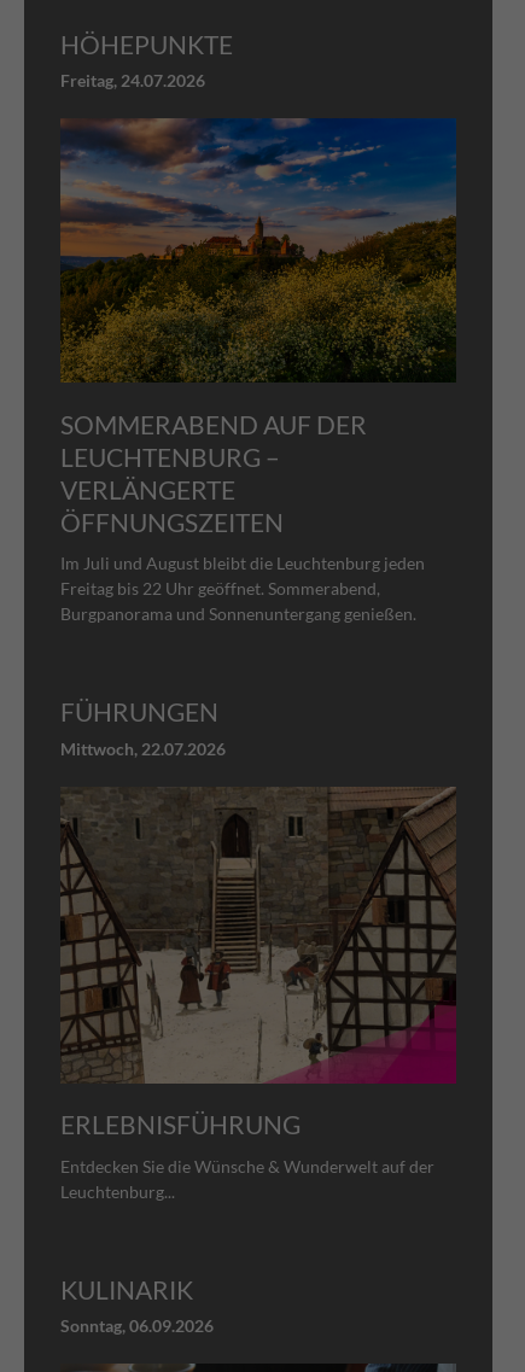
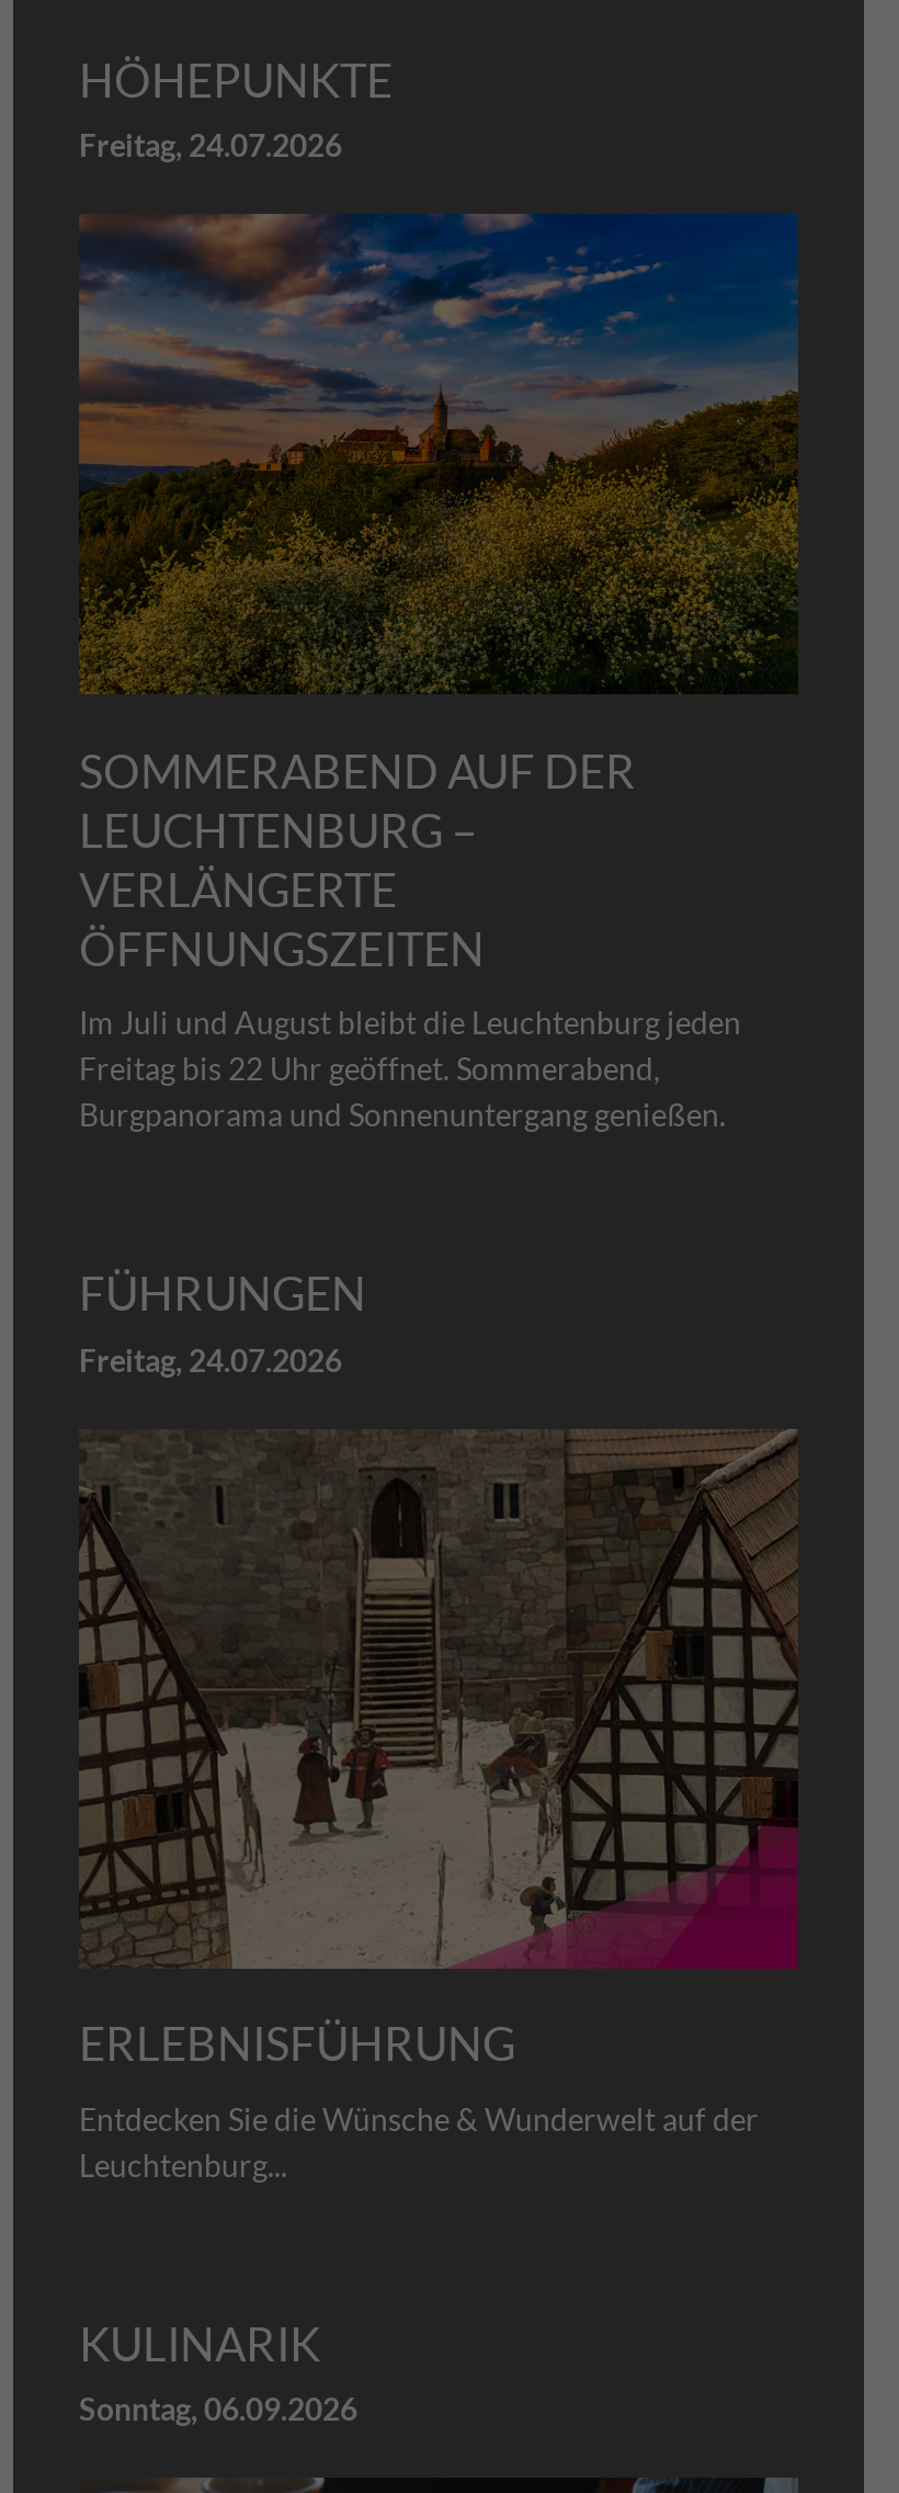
[60,738,226,759] Mittwoch, 22.07.2026 -> [79,1341,342,1378] Freitag, 24.07.2026

